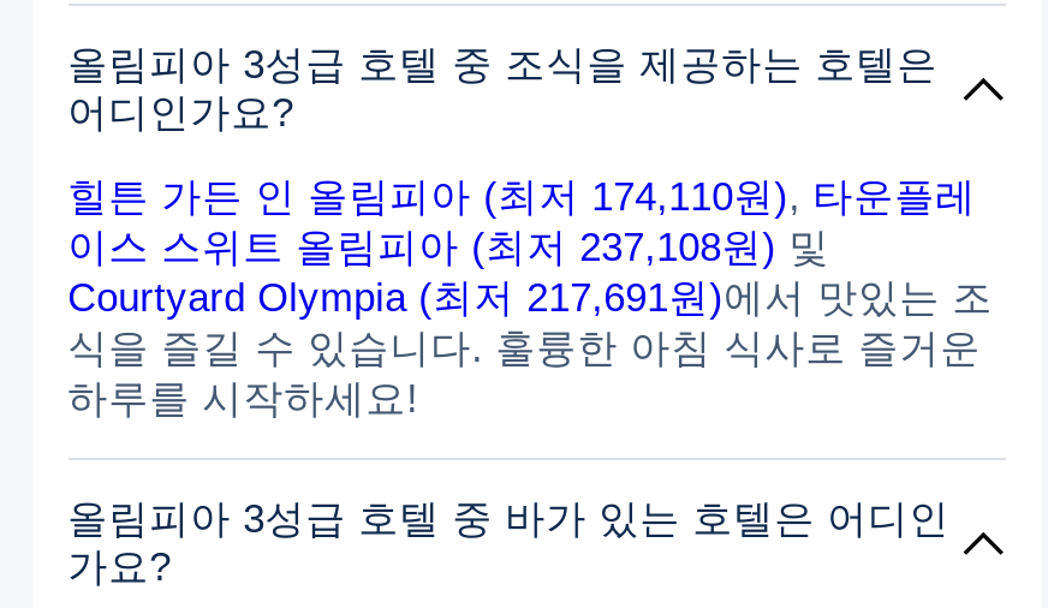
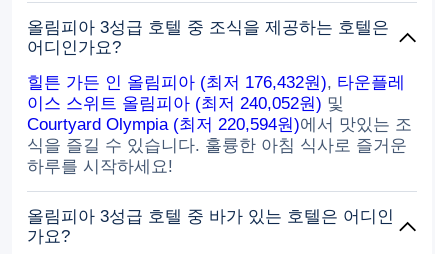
[68,174,976,220] 힐튼 가든 인 올림피아 (최저 174,110원), 타운플레 -> [27,73,405,92] 힐튼 가든 인 올림피아 (최저 176,432원), 타운플레
[68,225,830,270] 이스 스위트 올림피아 (최저 237,108원) 및 -> [27,94,344,113] 이스 스위트 올림피아 (최저 240,052원) 및
[68,275,993,321] Courtyard Olympia (최저 217,691원)에서 맛있는 조 -> [27,115,412,134] Courtyard Olympia (최저 220,594원)에서 맛있는 조

